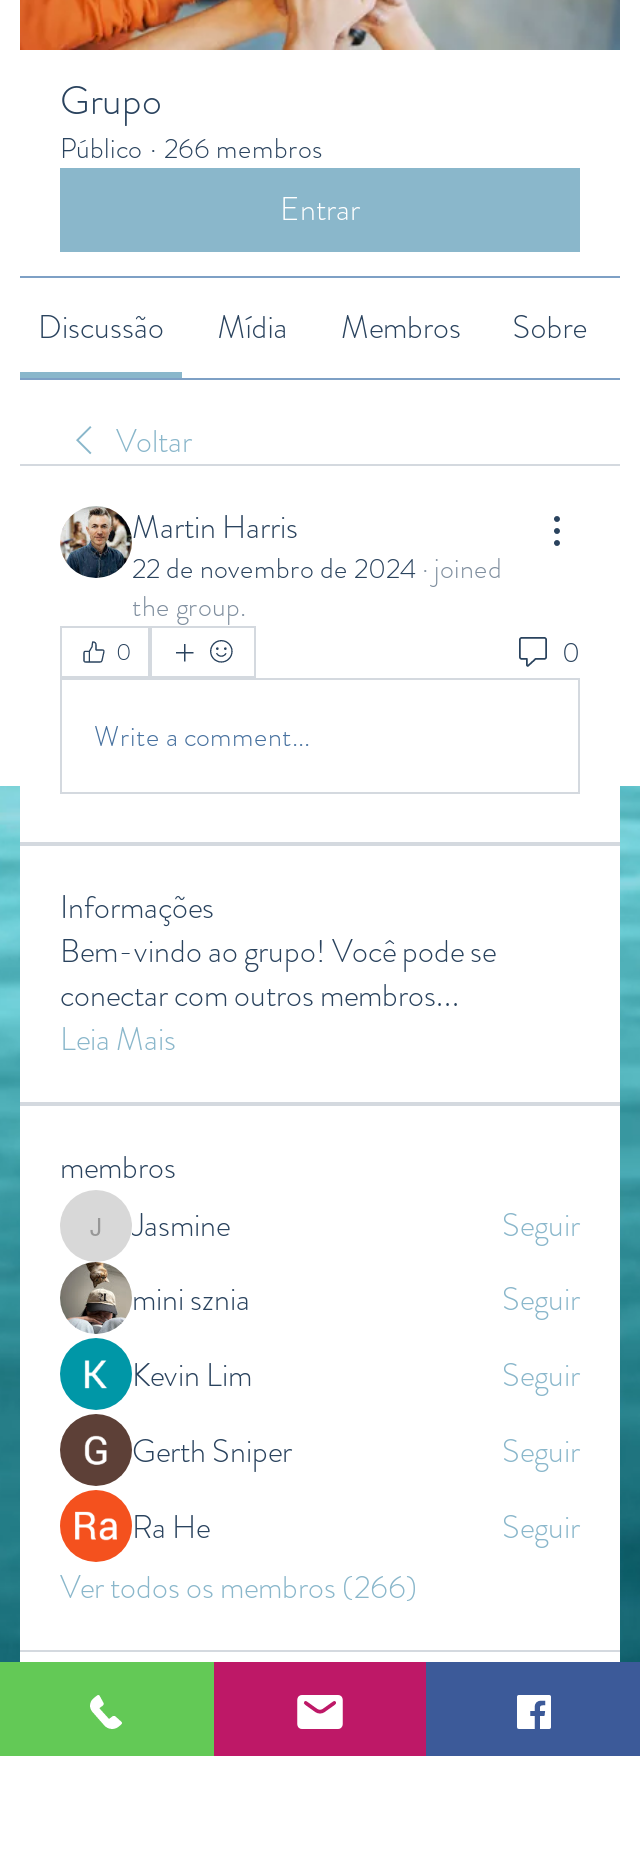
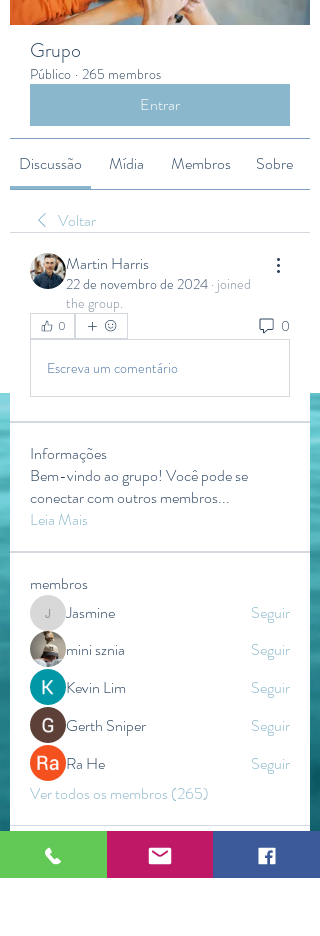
[60,128,322,168] Público · 266 membros -> [30,64,161,84] Público · 265 membros
[94,715,310,755] Write a comment... -> [47,357,178,377] Escreva um comentário
[60,1564,418,1610] Ver todos os membros (266) -> [30,782,209,805] Ver todos os membros (265)

